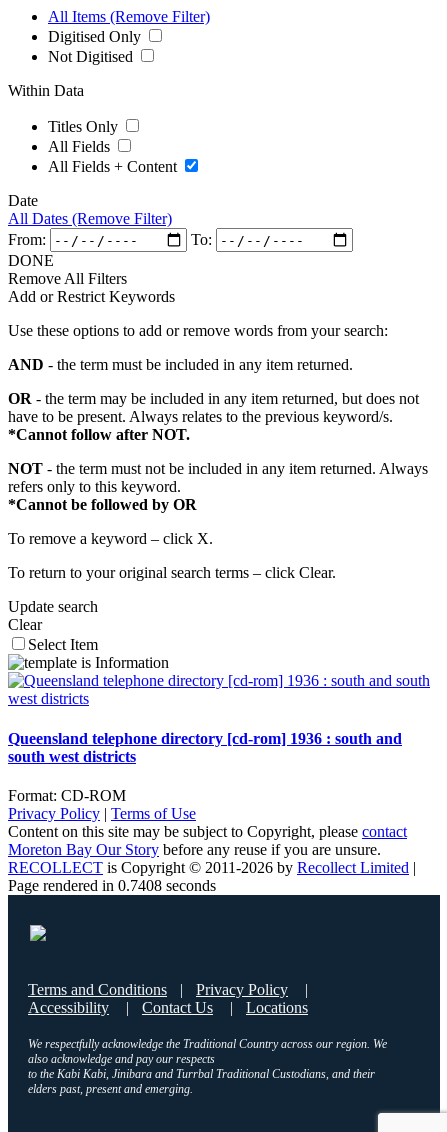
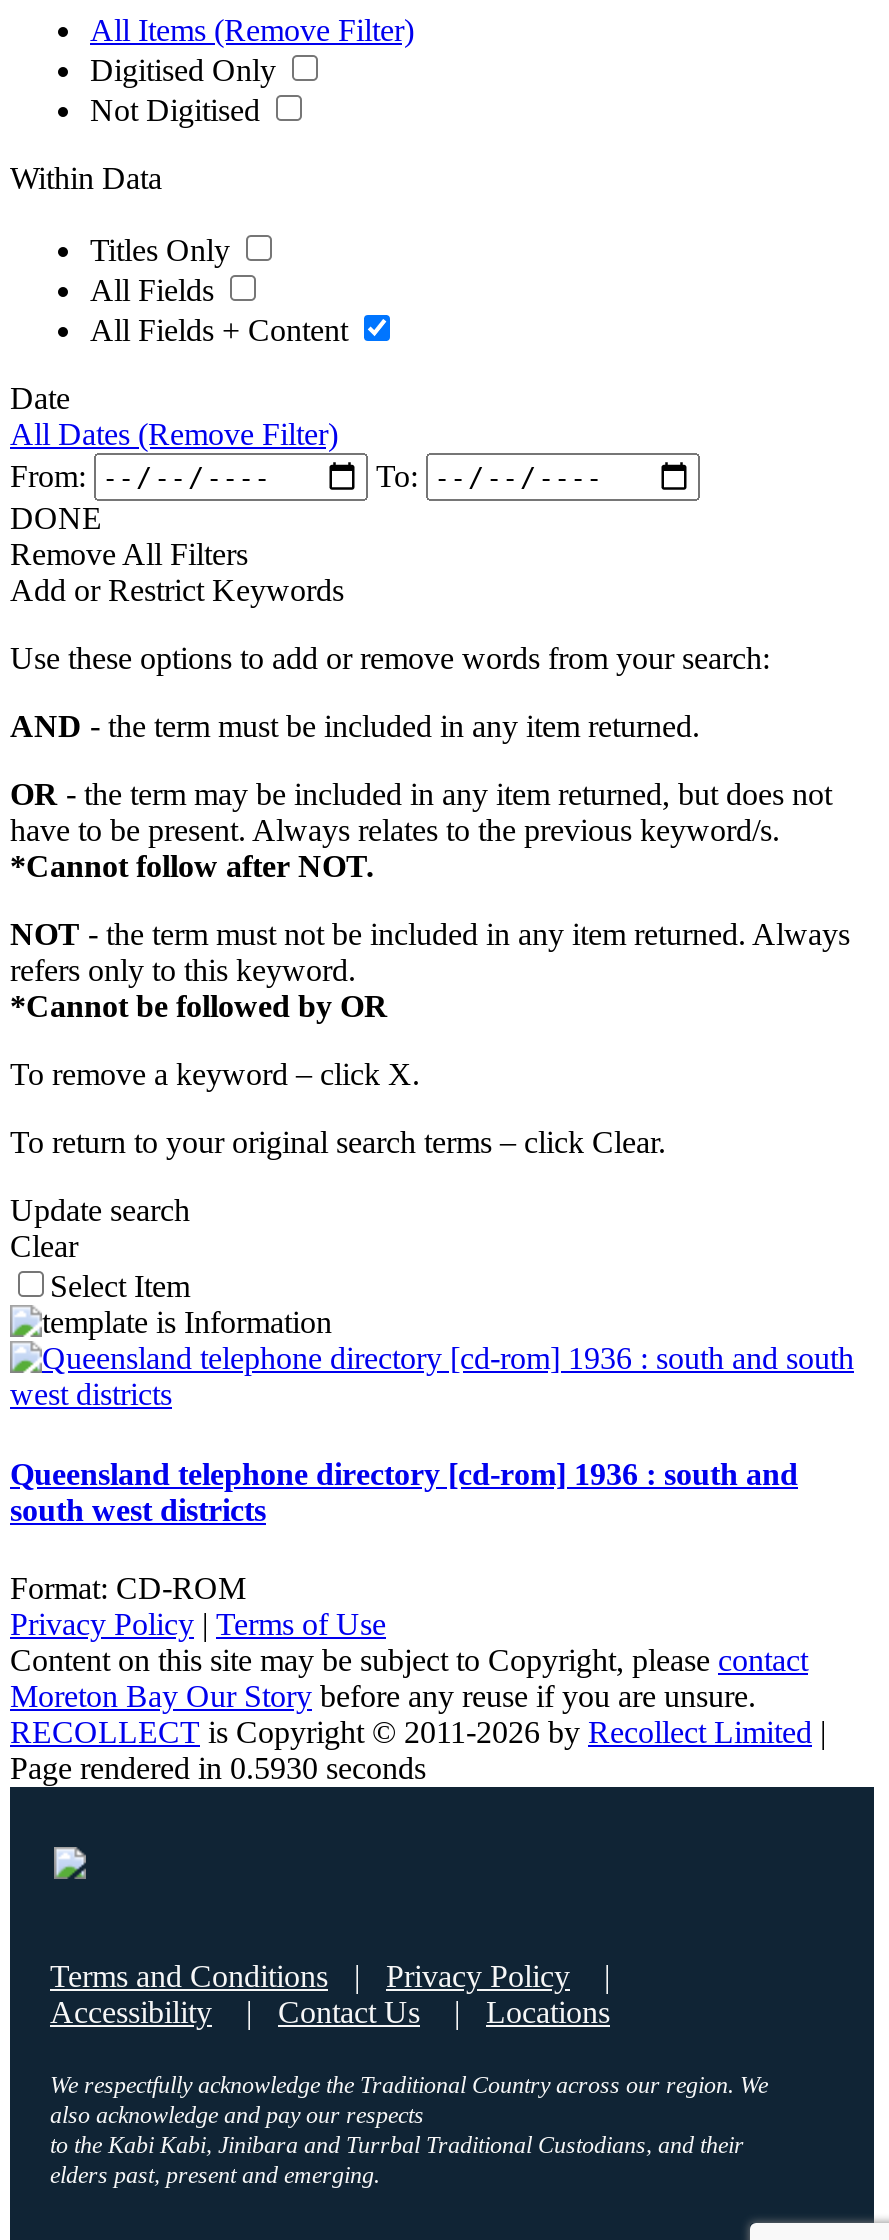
[8,877,216,894] Page rendered in 0.7408 seconds -> [10,1751,426,1785] Page rendered in 0.5930 seconds

